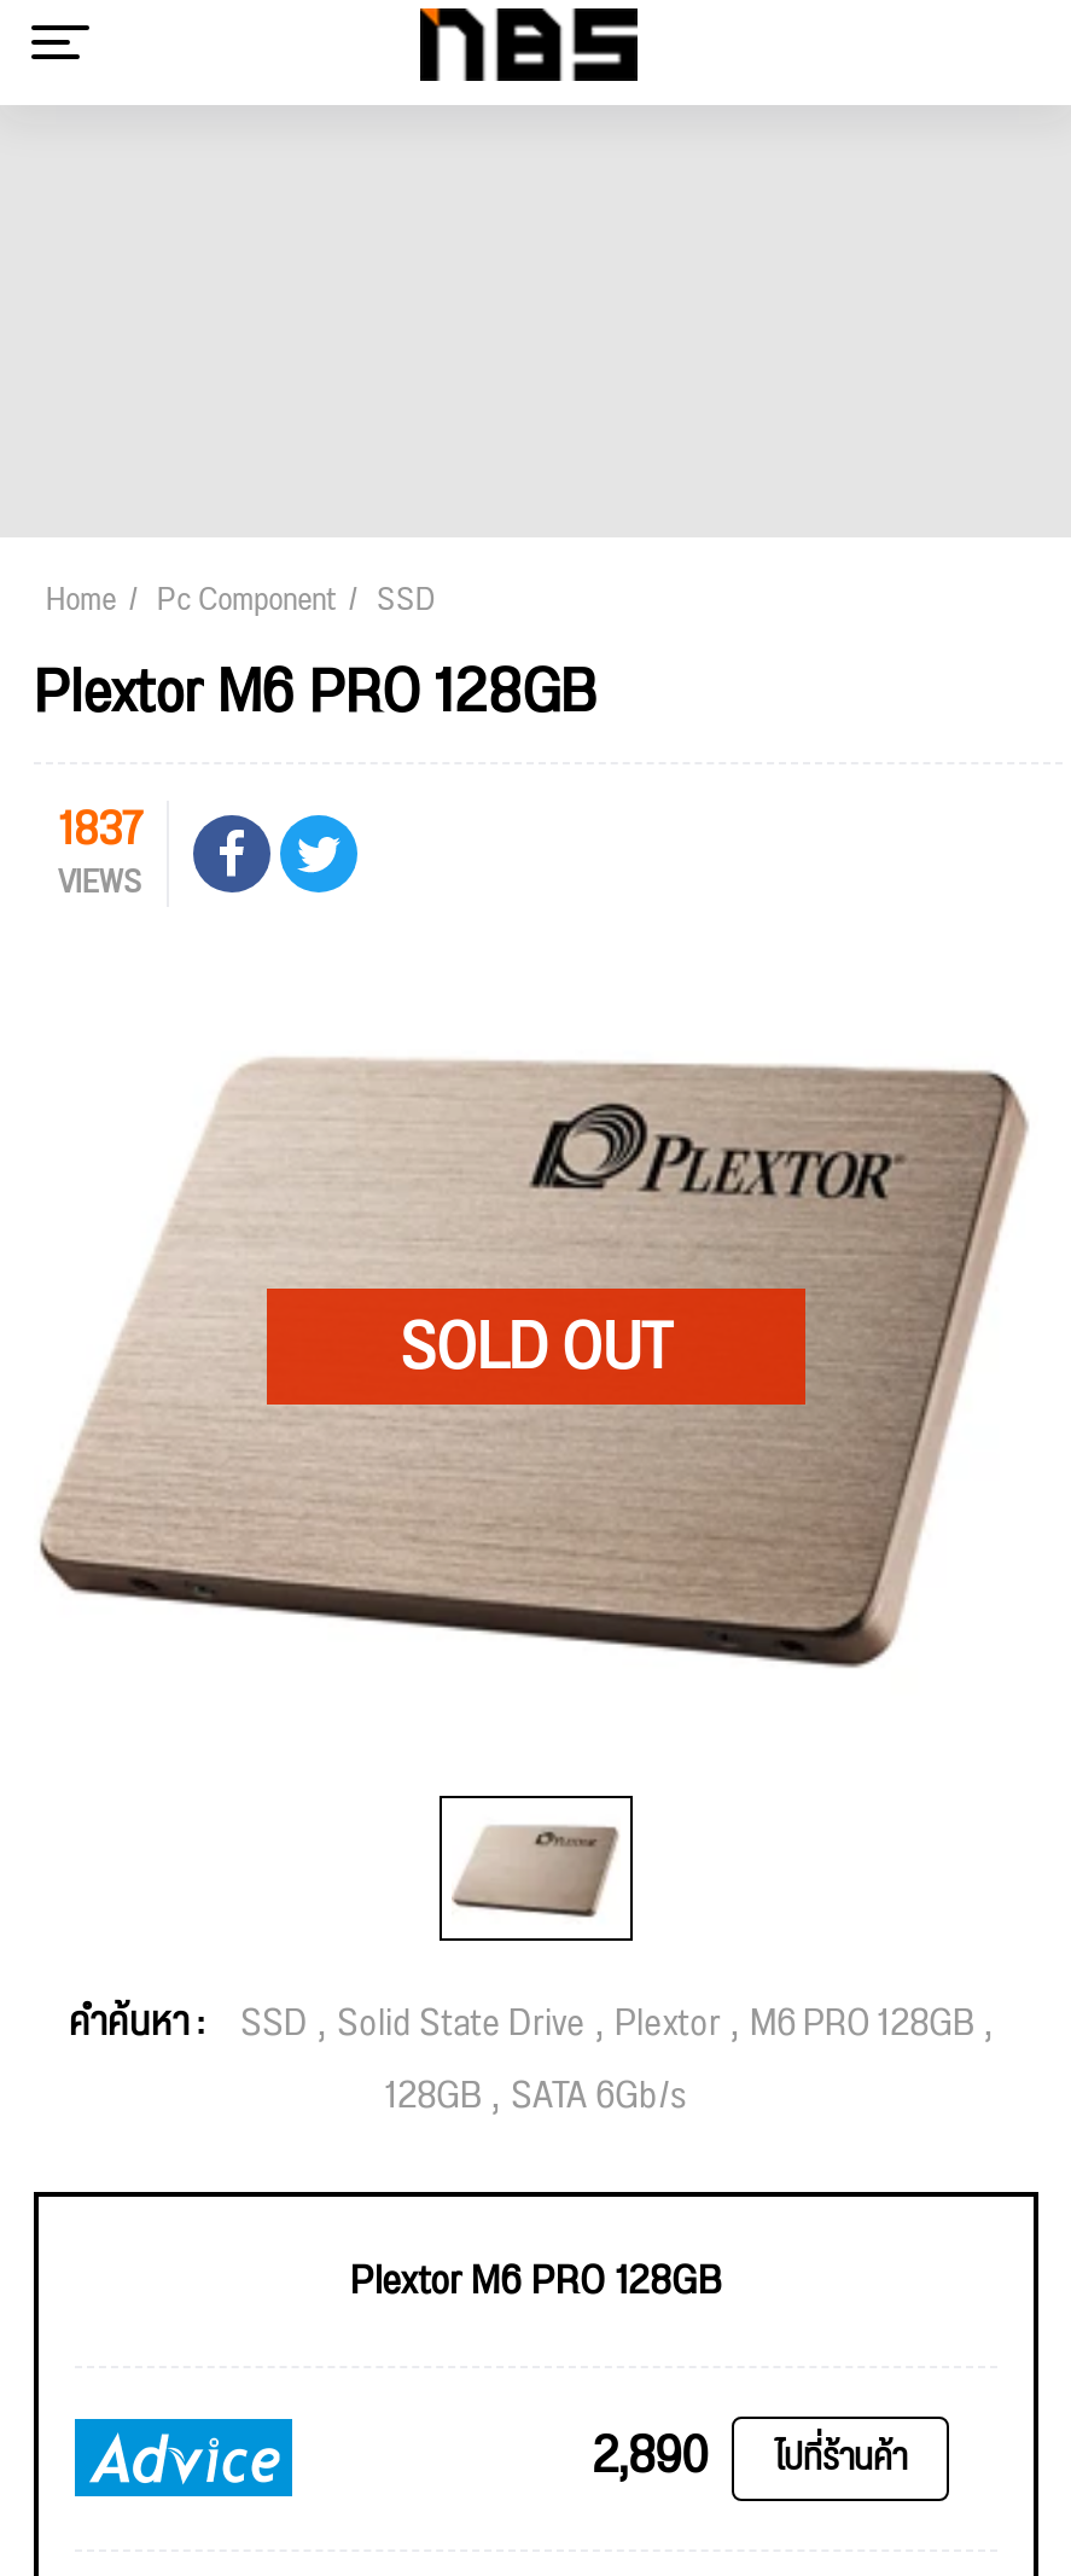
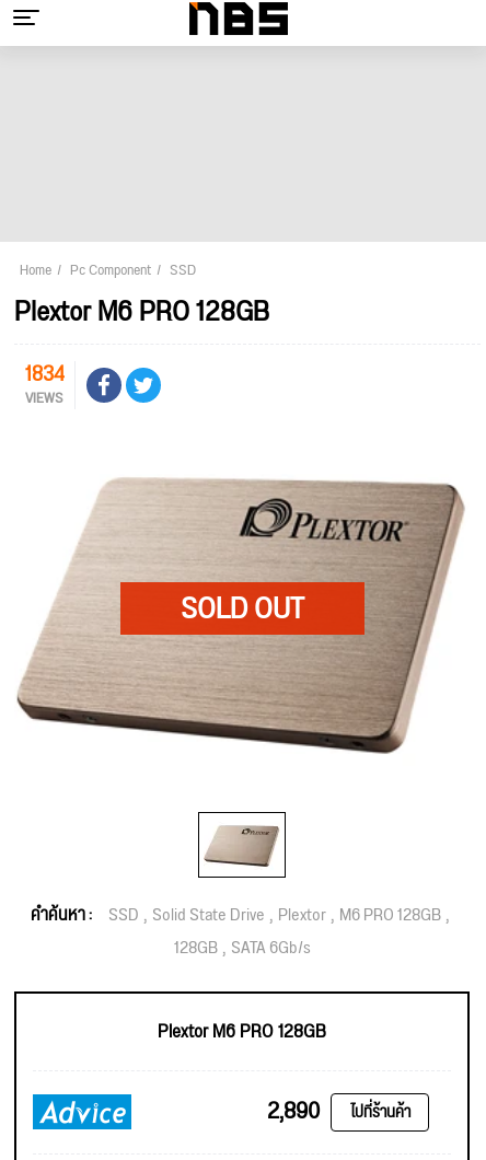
[59,784,141,876] 1837 -> [25,354,63,395] 1834

